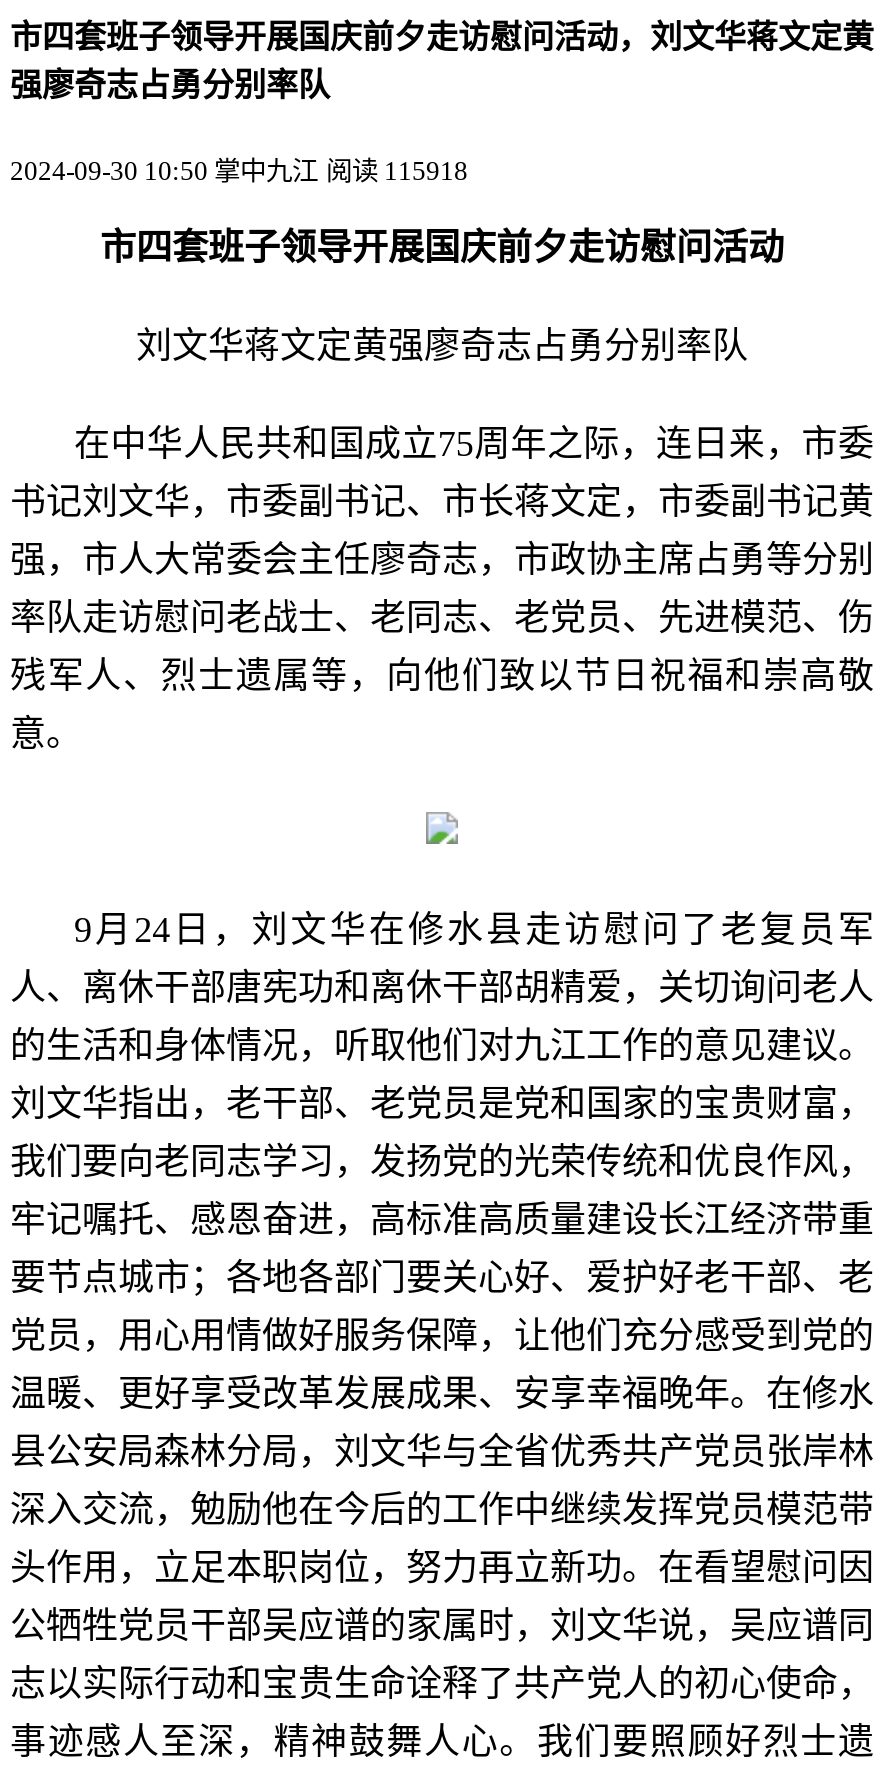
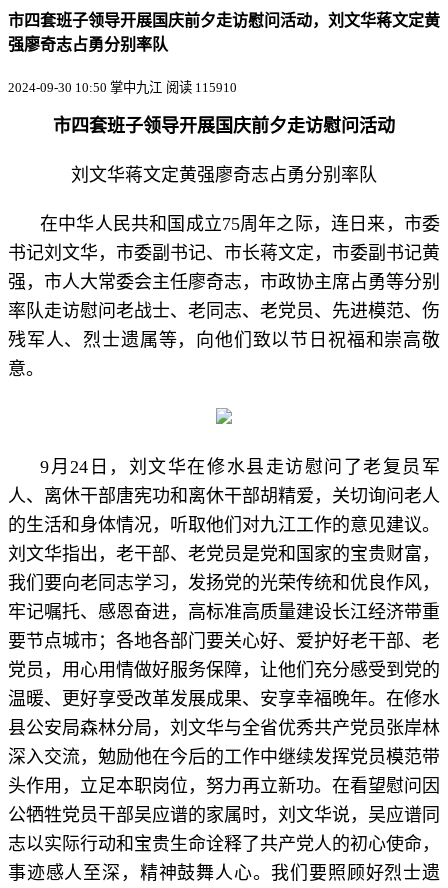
[10,155,468,185] 2024-09-30 10:50 掌中九江 阅读 115918 -> [8,79,237,94] 2024-09-30 10:50 掌中九江 阅读 115910

